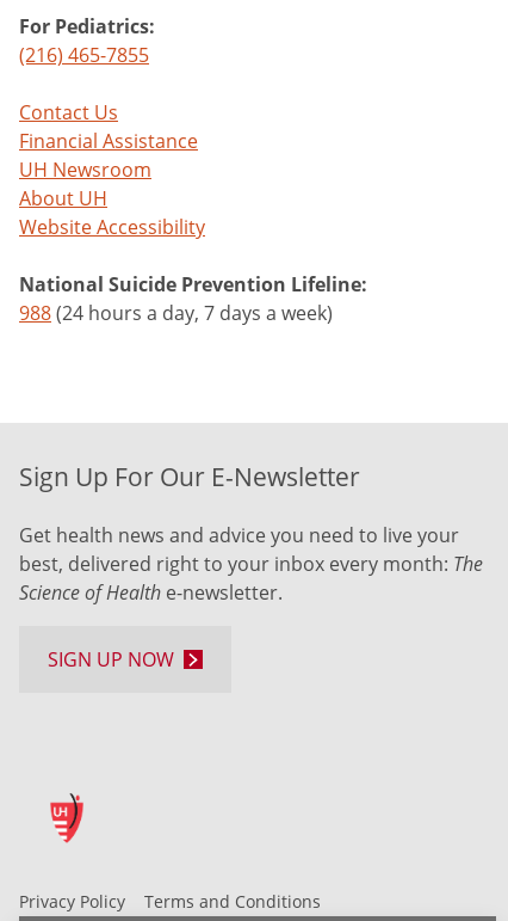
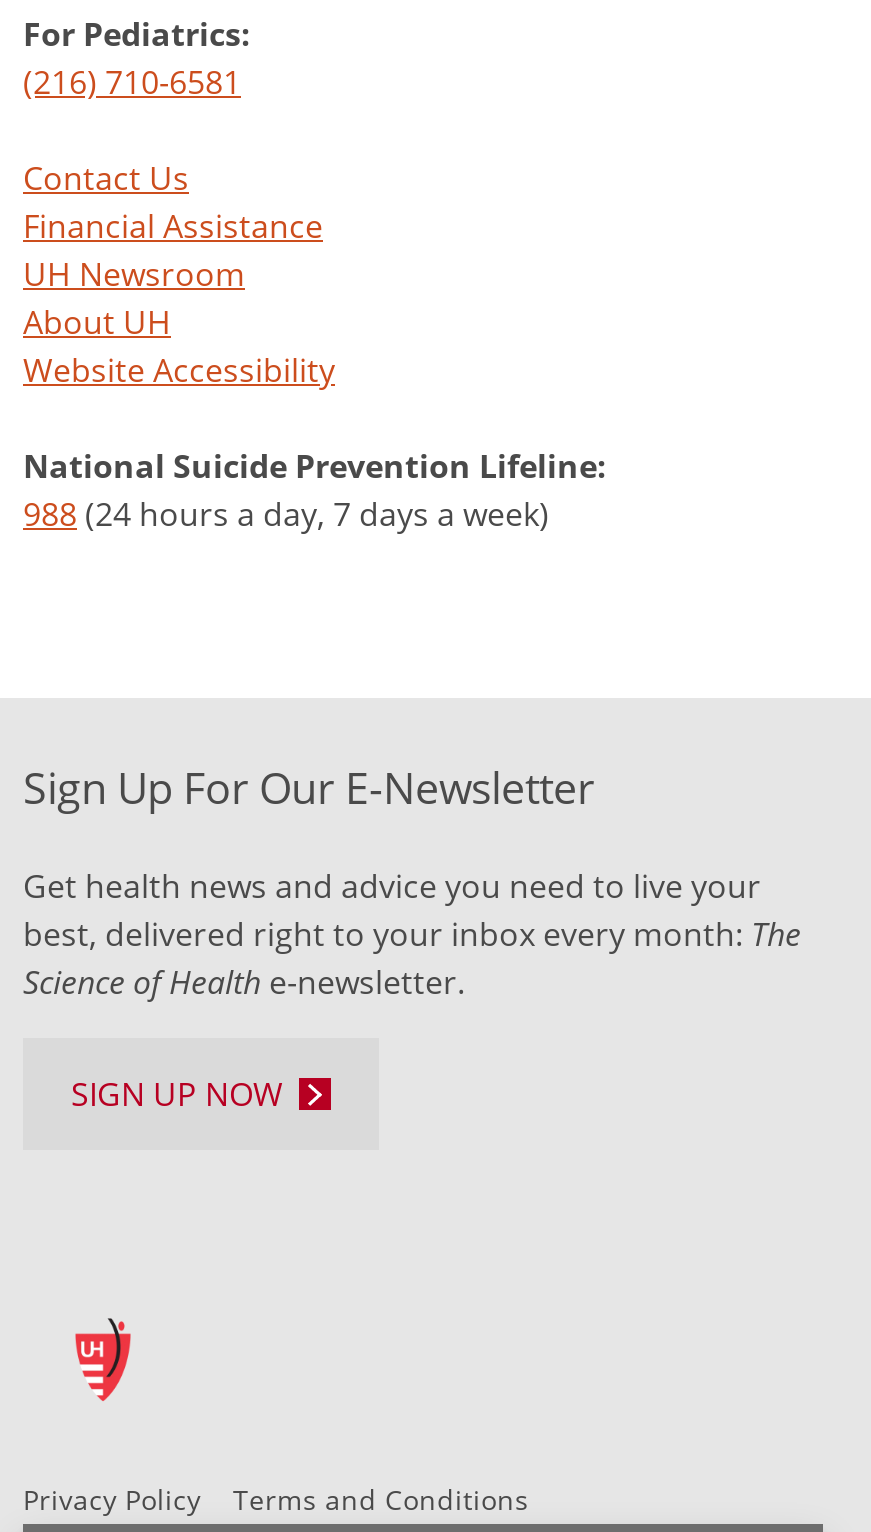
[19,42,149,67] (216) 465-7855 -> [23,60,241,102] (216) 710-6581

